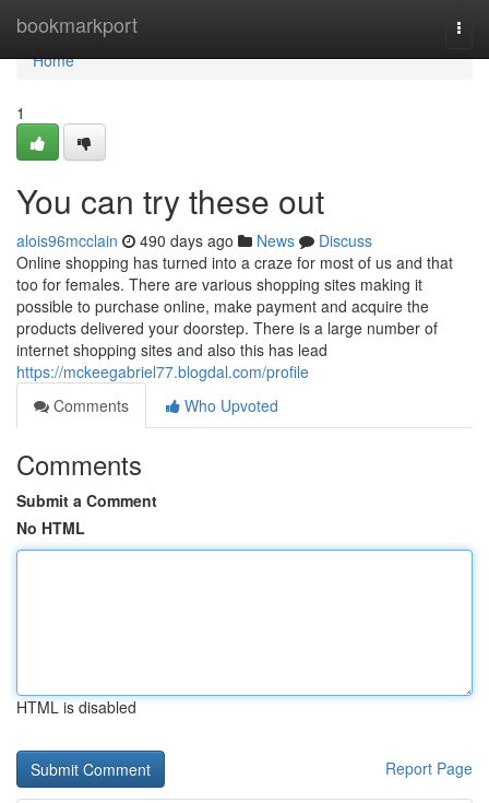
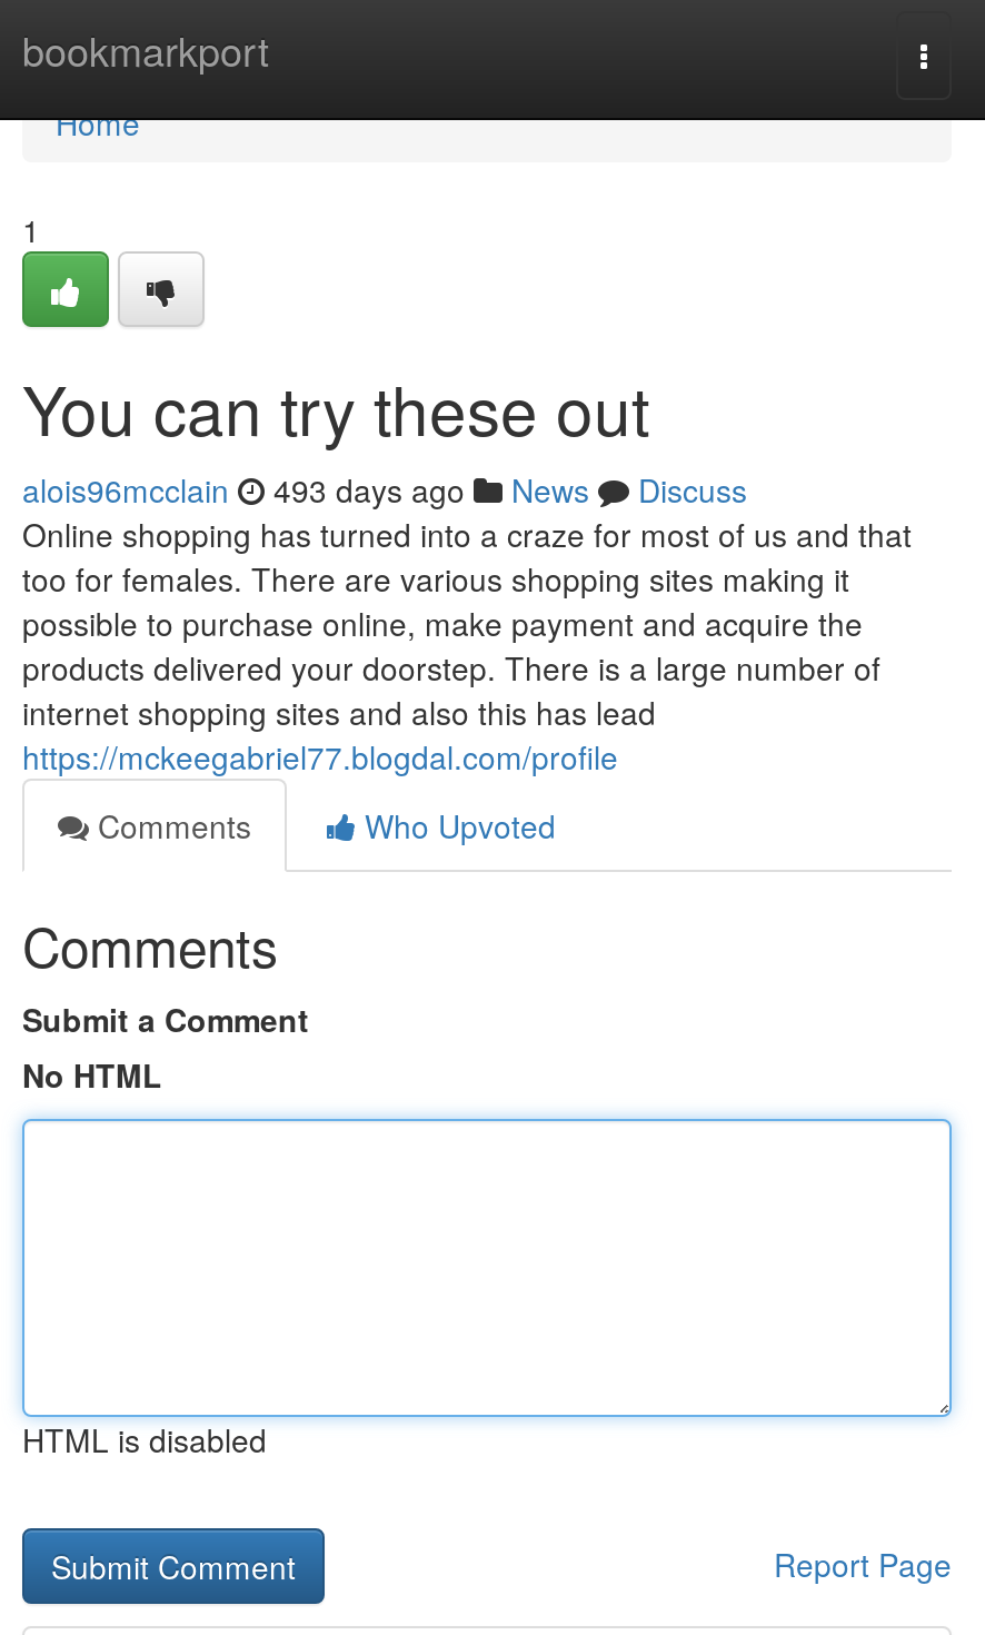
[16,229,372,251] alois96mcclain 490 days ago News Discuss -> [22,467,747,512] alois96mcclain 493 days ago News Discuss

